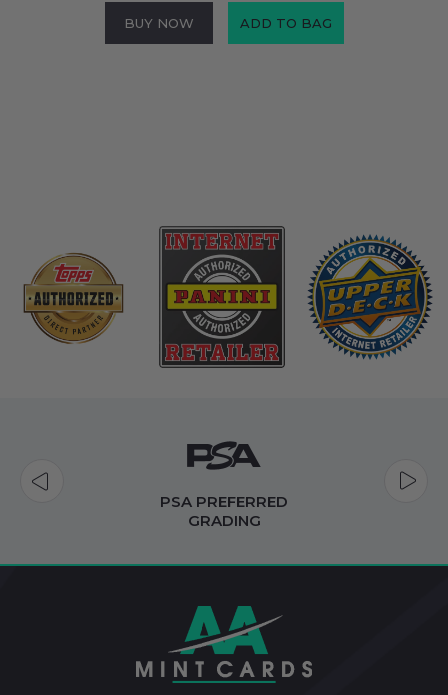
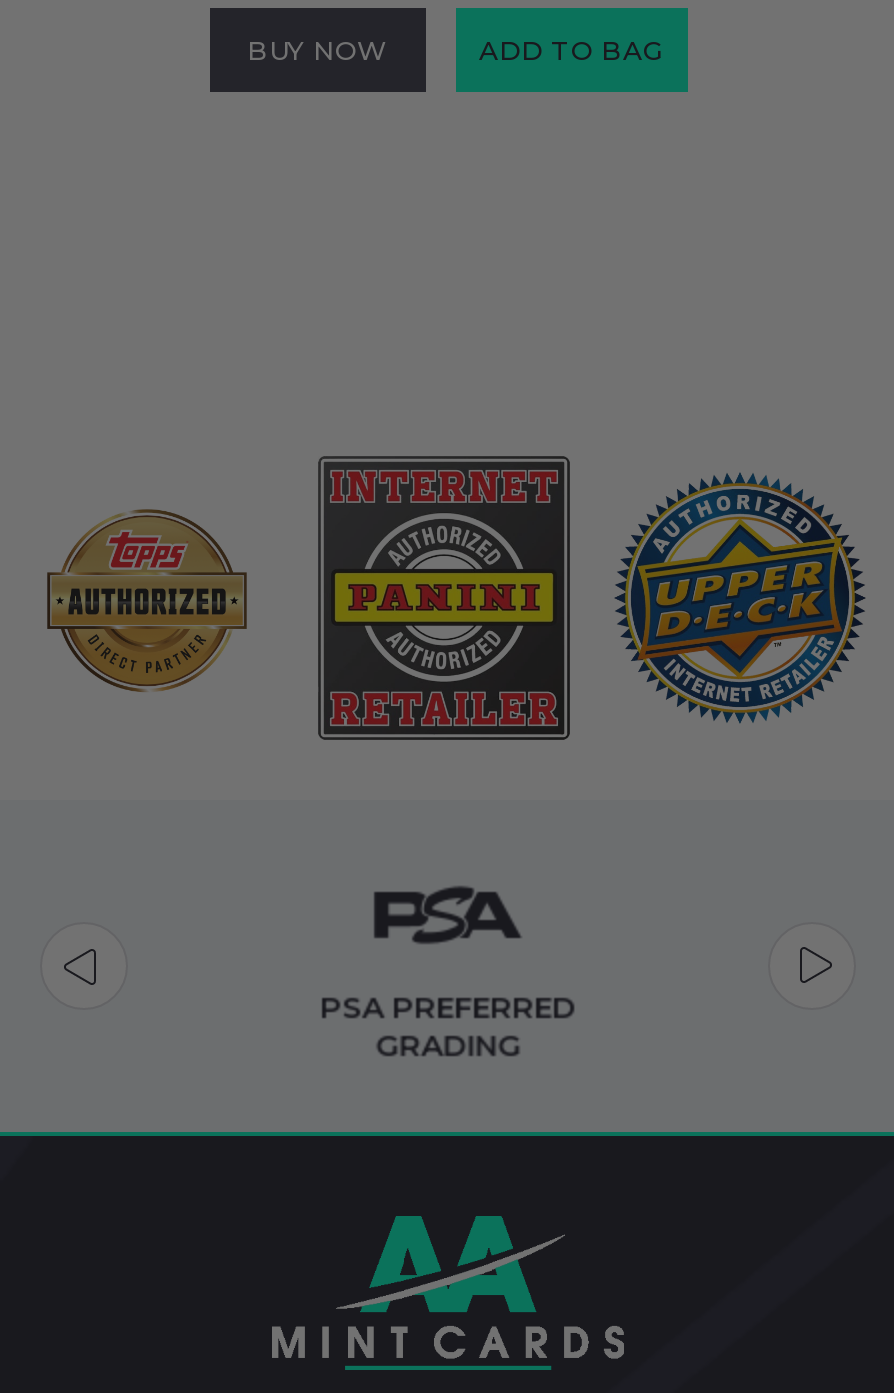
[160,492,288,511] PSA PREFERRED -> [319,989,577,1027] SGC PREFERRED

